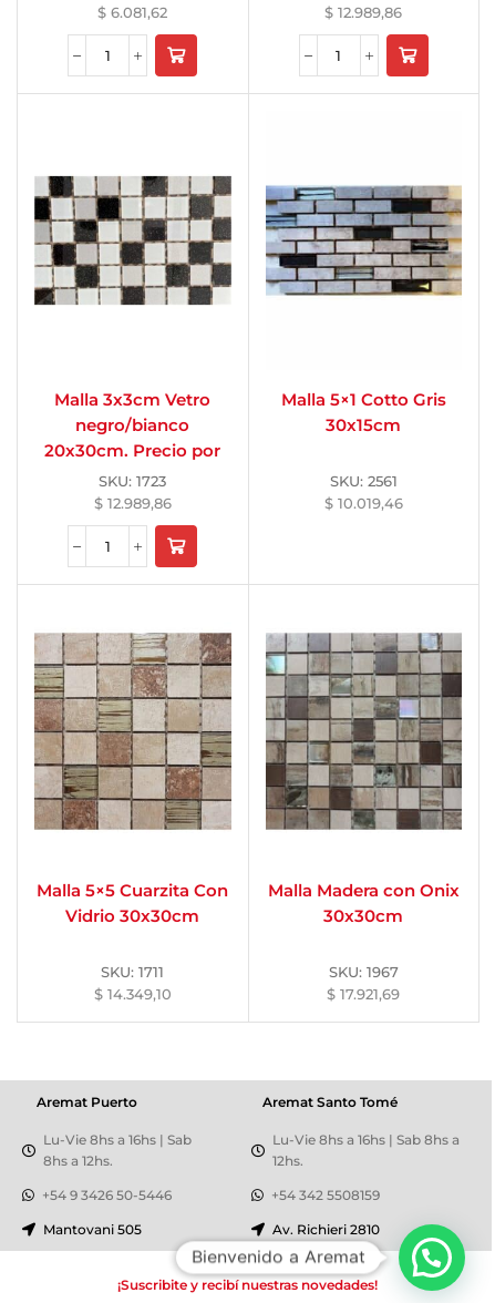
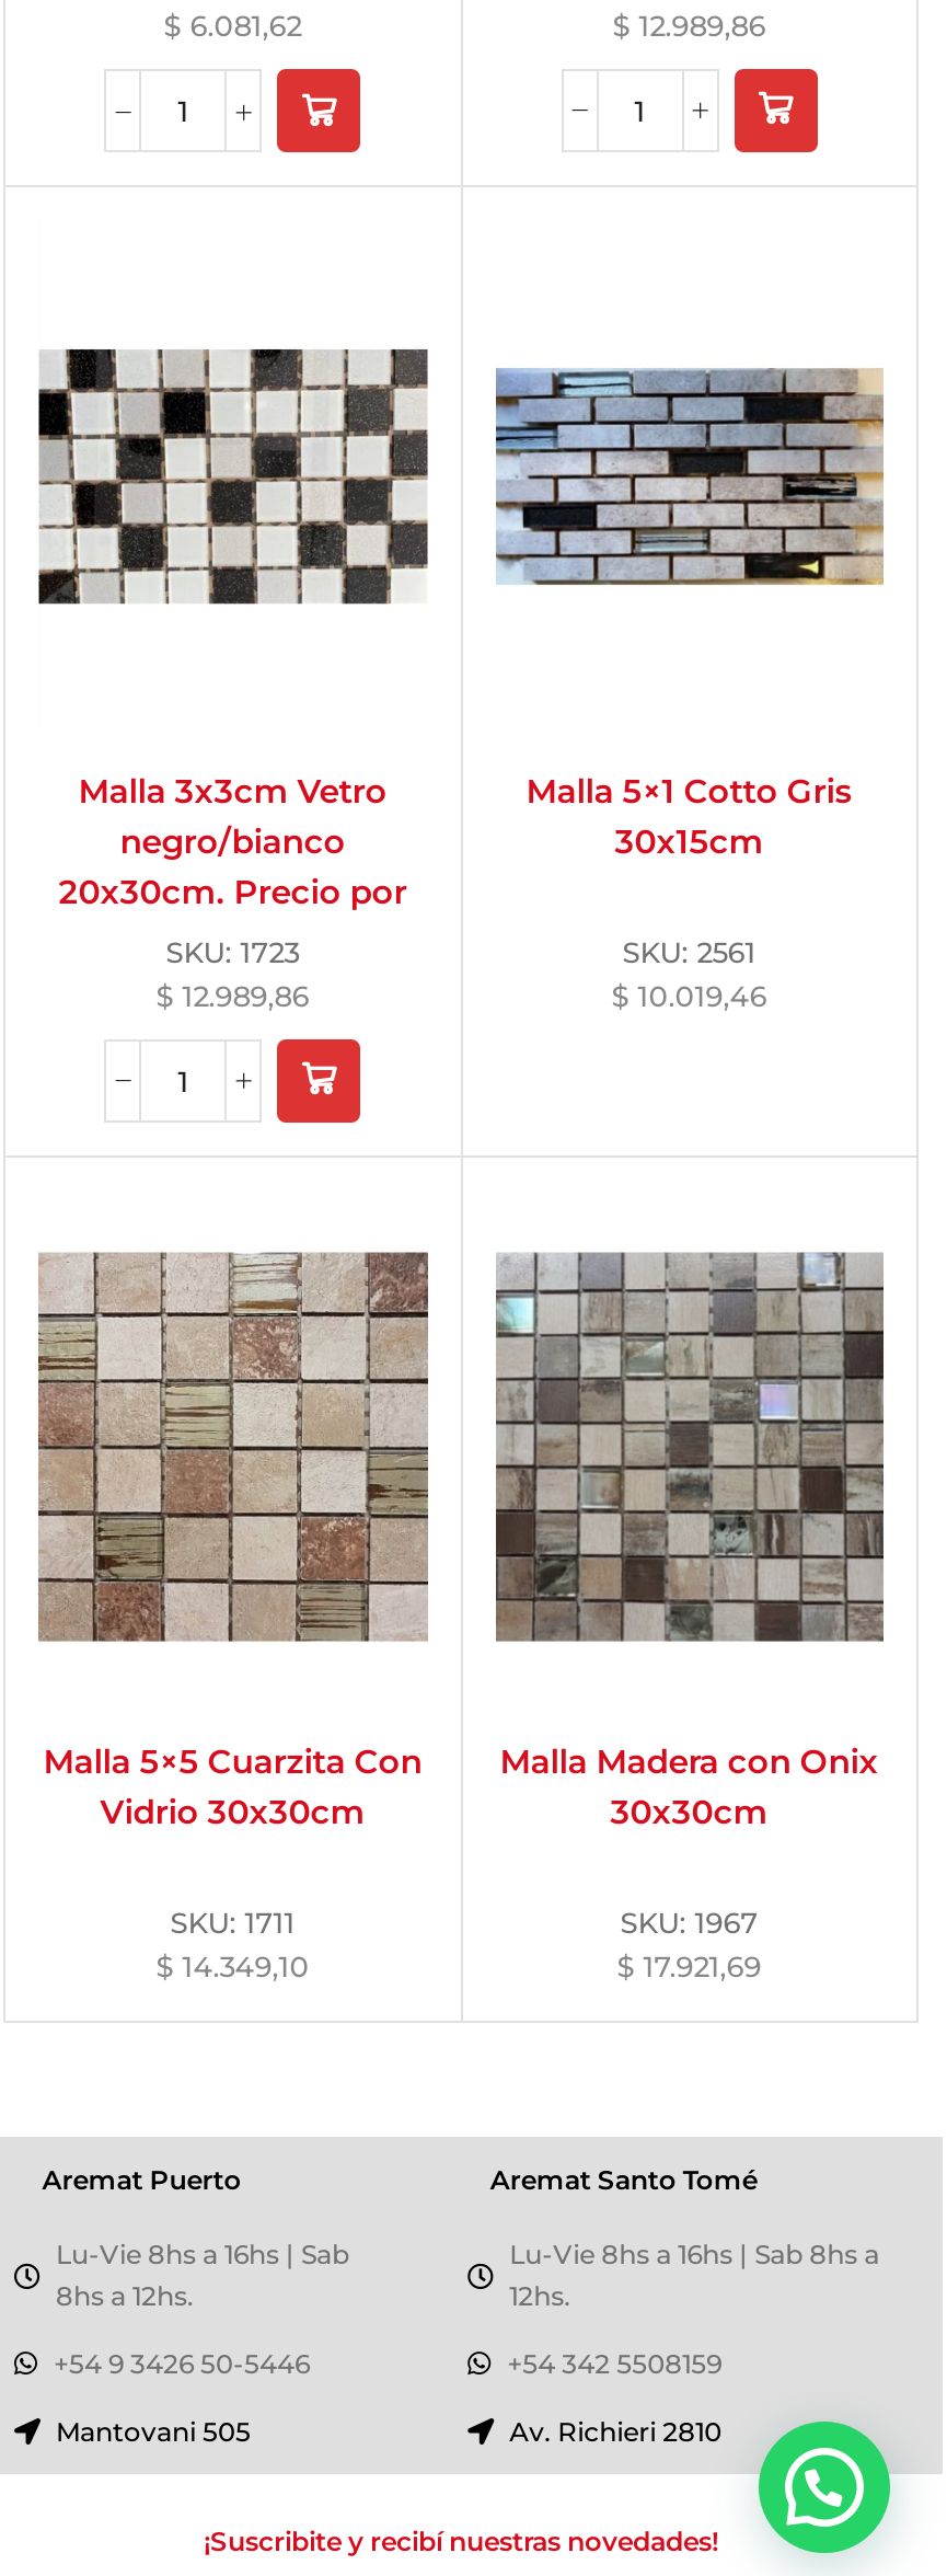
[192,1245,365,1268] Bienvenido a Aremat -> none

